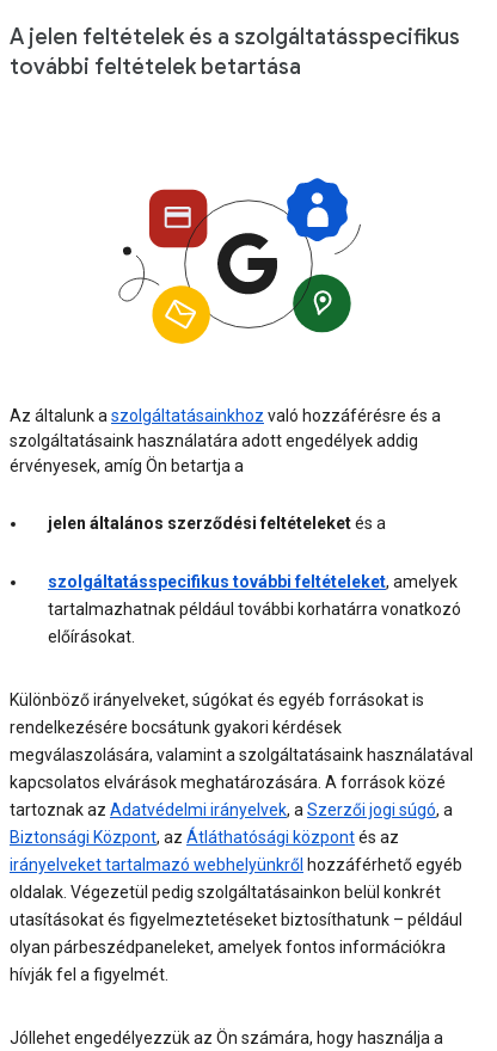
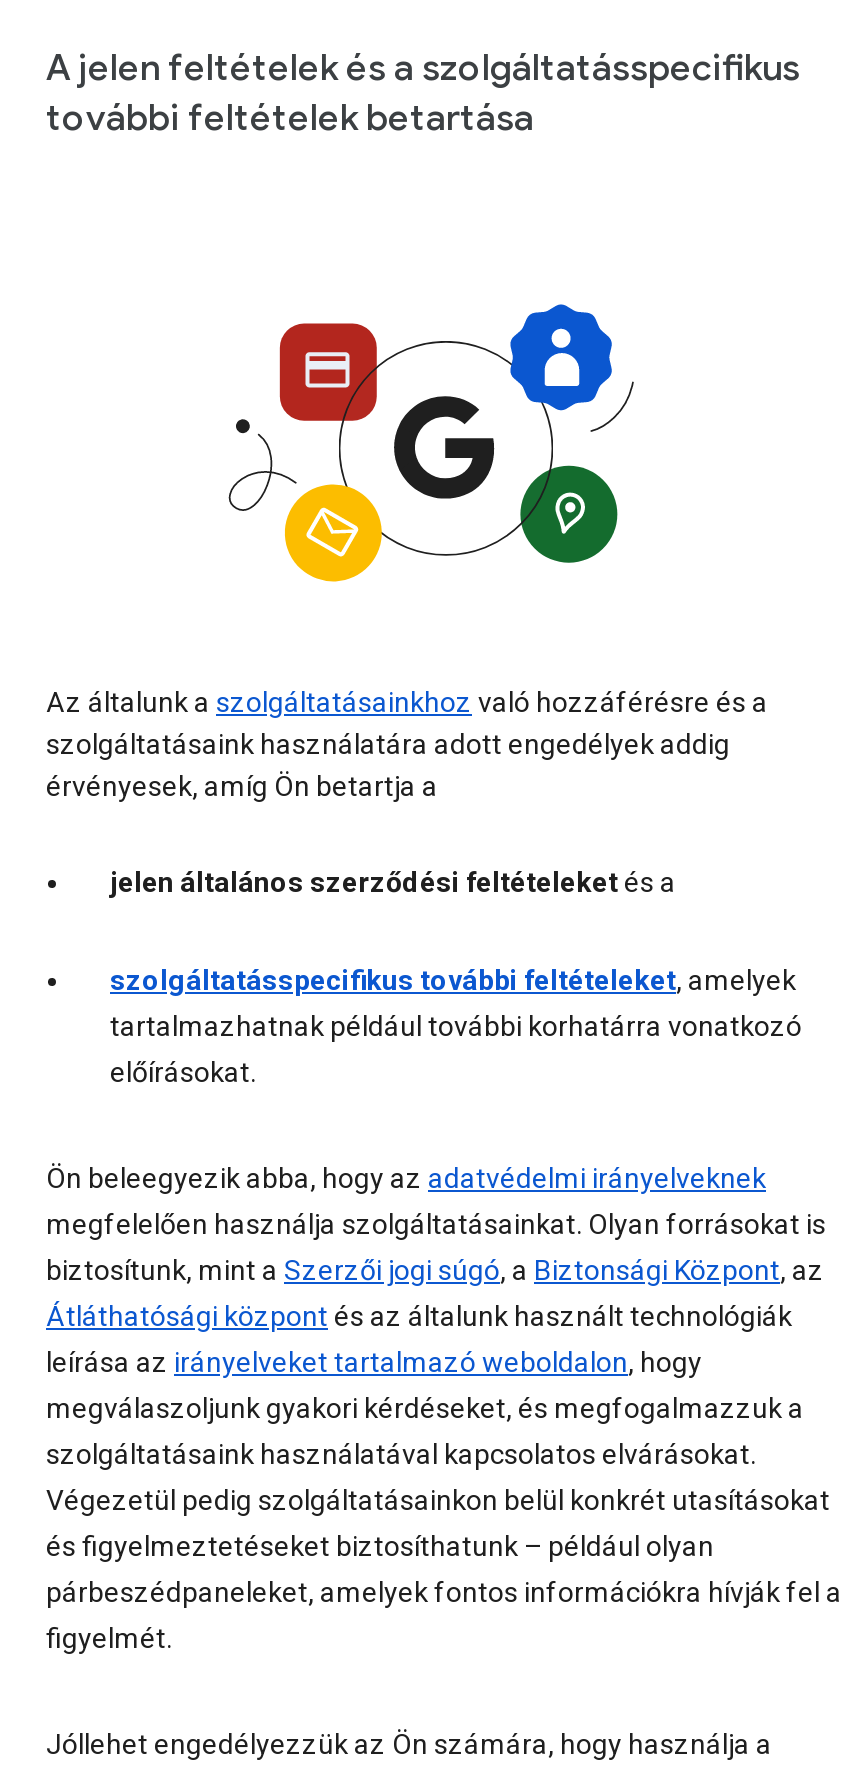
[10,690,473,984] Különböző irányelveket, súgókat és egyéb forrásokat is | rendelkezésére bocsátunk gyakori kérdések | megválaszolására, valamint a szolgáltatásaink használatával | kapcsolatos elvárások meghatározására. A források közé | tartoznak az Adatvédelmi irányelvek, a Szerzői jogi súgó, a | Biztonsági Központ, az Átláthatósági központ és az | irányelveket tartalmazó webhelyünkről hozzáférhető egyéb | oldalak. Végezetül pedig szolgáltatásainkon belül konkrét | utasításokat és figyelmeztetéseket biztosíthatunk – például | olyan párbeszédpaneleket, amelyek fontos információkra | hívják fel a figyelmét. -> [46,1161,842,1653] Ön beleegyezik abba, hogy az adatvédelmi irányelveknek | megfelelően használja szolgáltatásainkat. Olyan forrásokat is | biztosítunk, mint a Szerzői jogi súgó, a Biztonsági Központ, az | Átláthatósági központ és az általunk használt technológiák | leírása az irányelveket tartalmazó weboldalon, hogy | megválaszoljunk gyakori kérdéseket, és megfogalmazzuk a | szolgáltatásaink használatával kapcsolatos elvárásokat. | Végezetül pedig szolgáltatásainkon belül konkrét utasításokat | és figyelmeztetéseket biztosíthatunk – például olyan | párbeszédpaneleket, amelyek fontos információkra hívják fel a | figyelmét.

